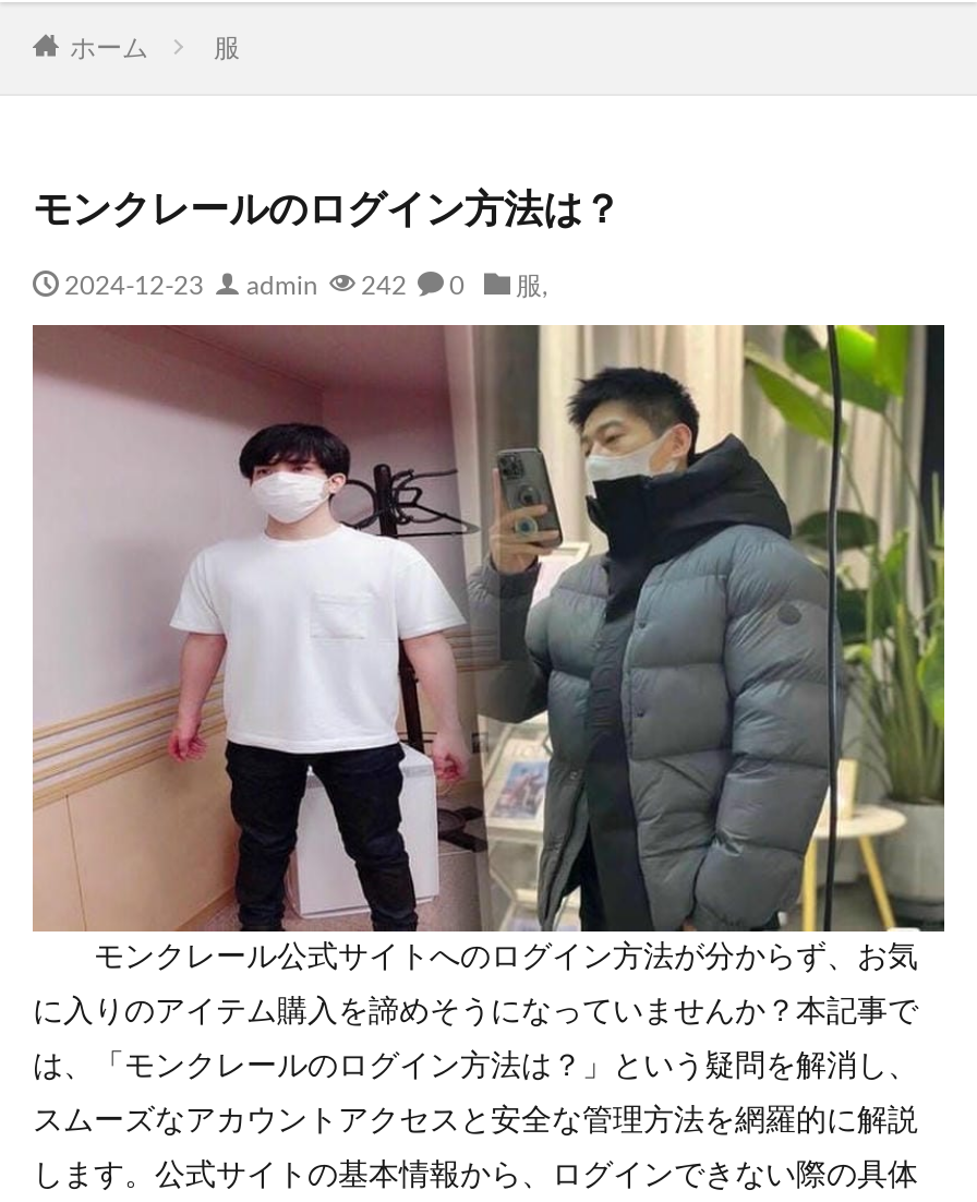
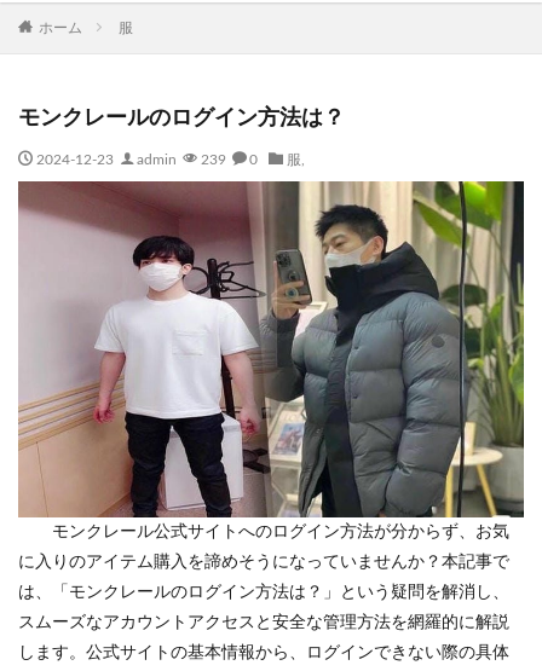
[64,271,548,297] 2024-12-23 admin 242 0 服, -> [36,151,304,166] 2024-12-23 admin 239 0 服,

